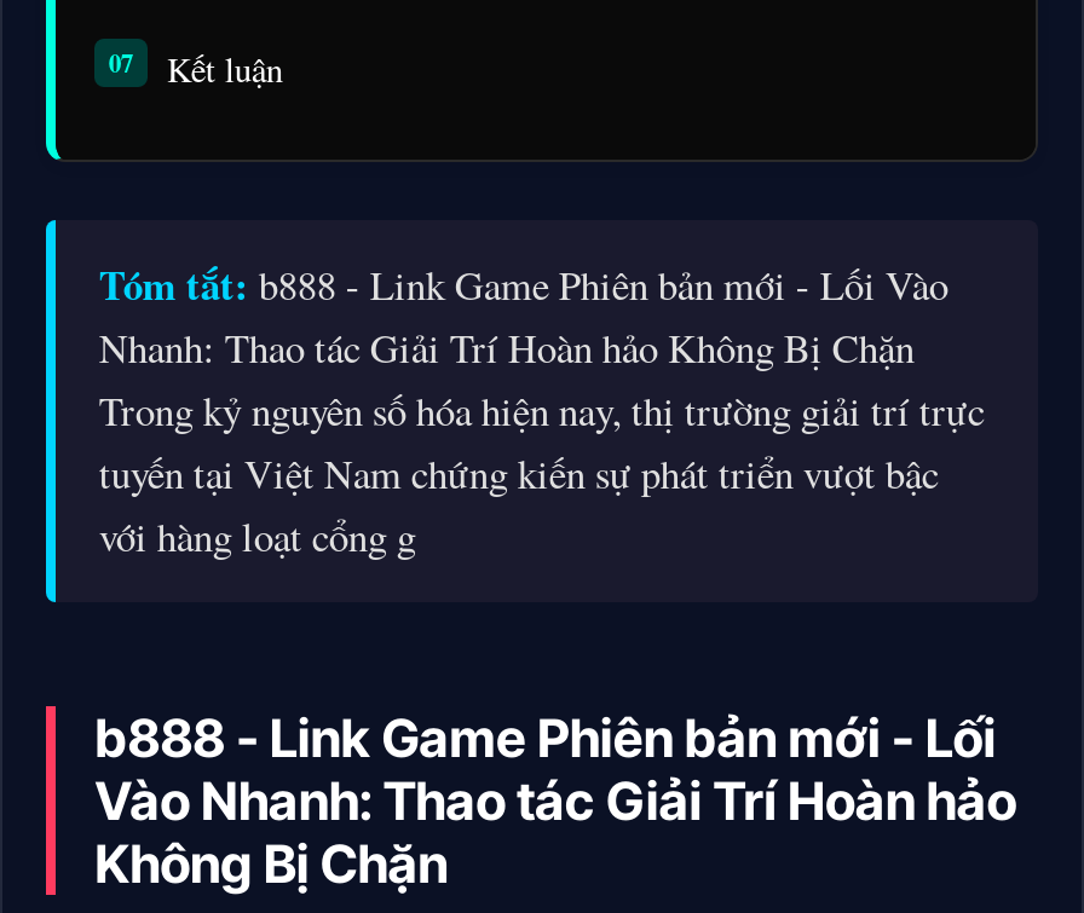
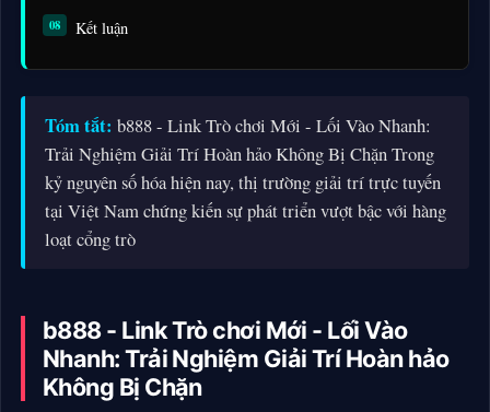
[99,253,985,563] Tóm tắt: b888 - Link Game Phiên bản mới - Lối Vào | Nhanh: Thao tác Giải Trí Hoàn hảo Không Bị Chặn | Trong kỷ nguyên số hóa hiện nay, thị trường giải trí trực | tuyến tại Việt Nam chứng kiến sự phát triển vượt bậc | với hàng loạt cổng g -> [45,111,446,251] Tóm tắt: b888 - Link Trò chơi Mới - Lối Vào Nhanh: | Trải Nghiệm Giải Trí Hoàn hảo Không Bị Chặn Trong | kỷ nguyên số hóa hiện nay, thị trường giải trí trực tuyến | tại Việt Nam chứng kiến sự phát triển vượt bậc với hàng | loạt cổng trò
[94,706,1016,832] b888 - Link Game Phiên bản mới - Lối | Vào Nhanh: Thao tác Giải Trí Hoàn hảo -> [43,316,449,373] b888 - Link Trò chơi Mới - Lối Vào | Nhanh: Trải Nghiệm Giải Trí Hoàn hảo

